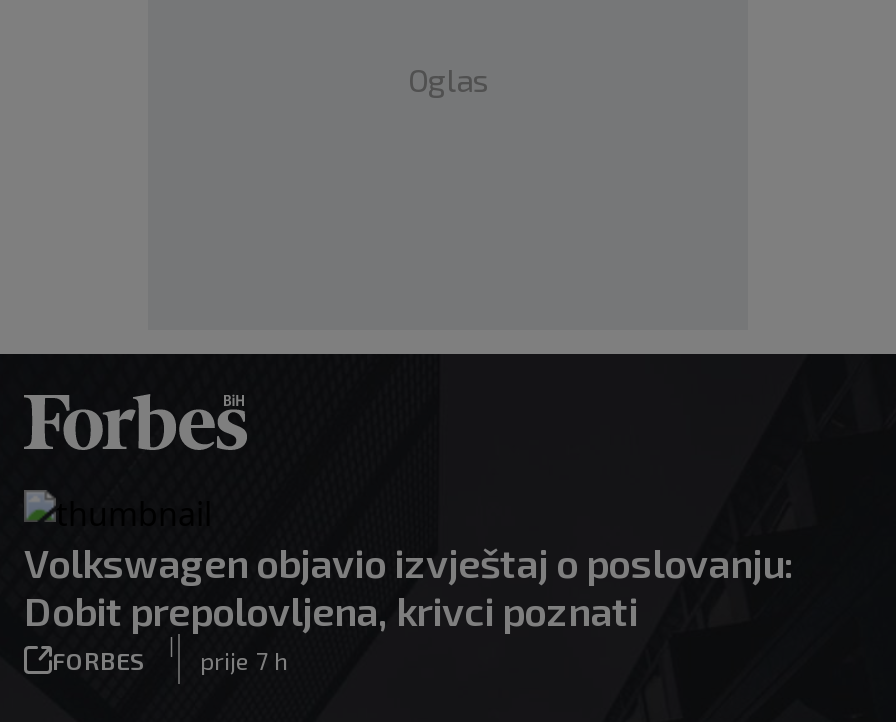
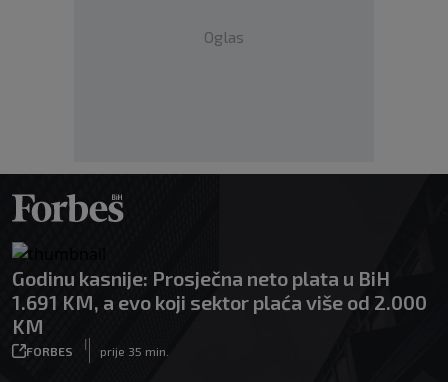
[24,538,794,634] Volkswagen objavio izvještaj o poslovanju: | Dobit prepolovljena, krivci poznati -> [12,266,427,338] Godinu kasnije: Prosječna neto plata u BiH | 1.691 KM, a evo koji sektor plaća više od 2.000 | KM
[52,645,288,673] FORBES prije 7 h -> [26,343,169,357] FORBES prije 35 min.

